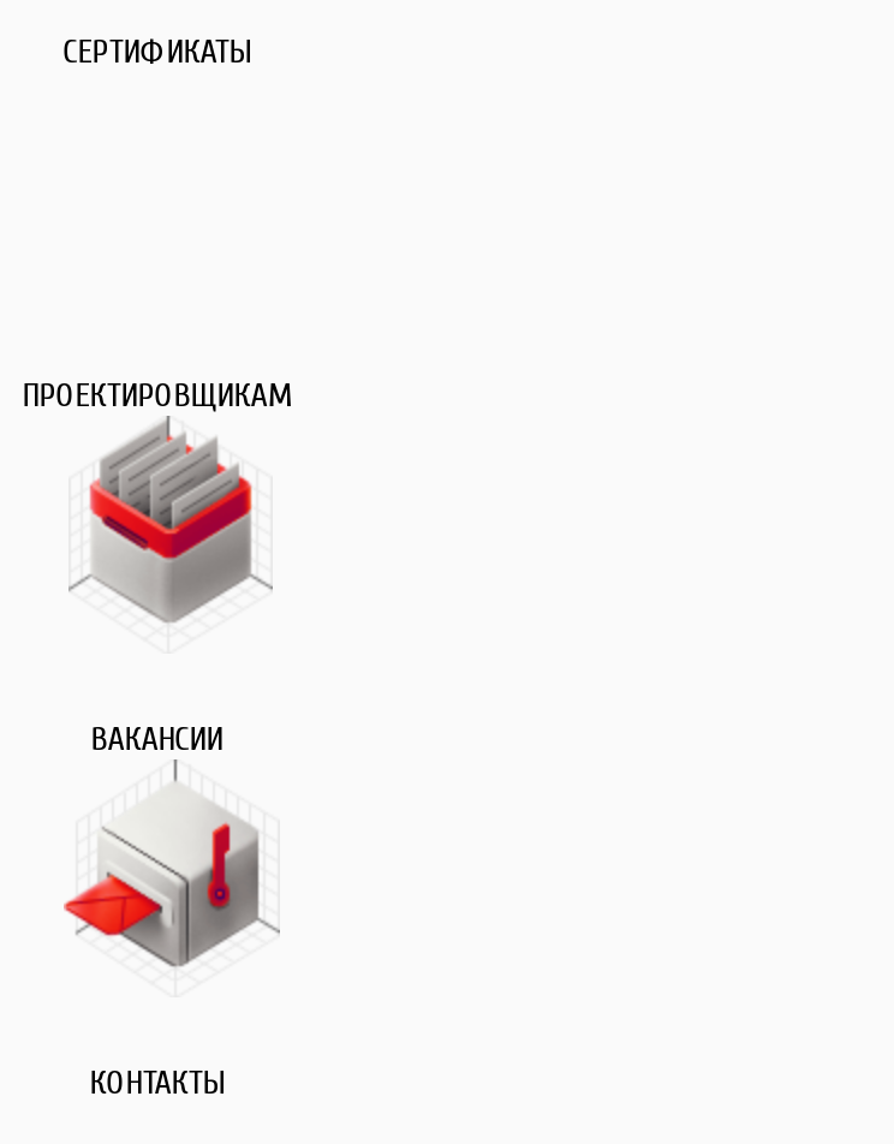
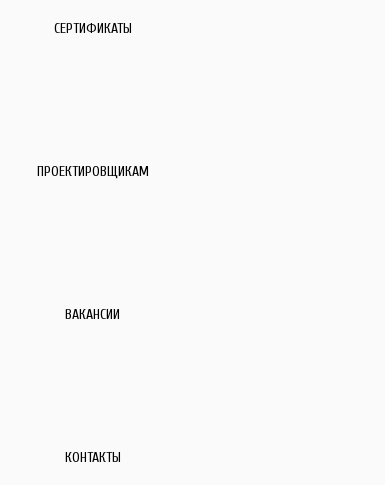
[68,423,273,625] [image] -> none
[61,767,280,971] [image] -> none

